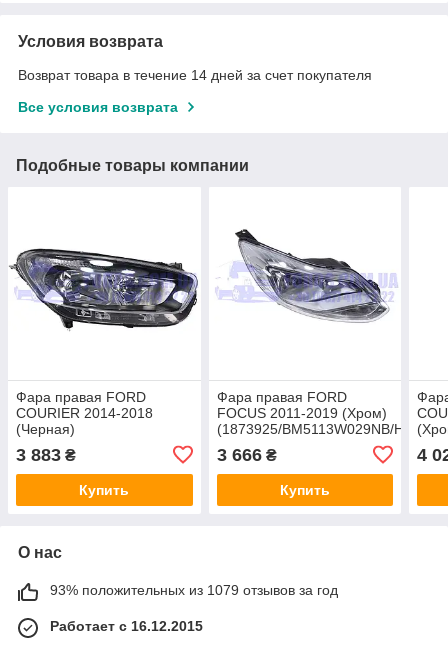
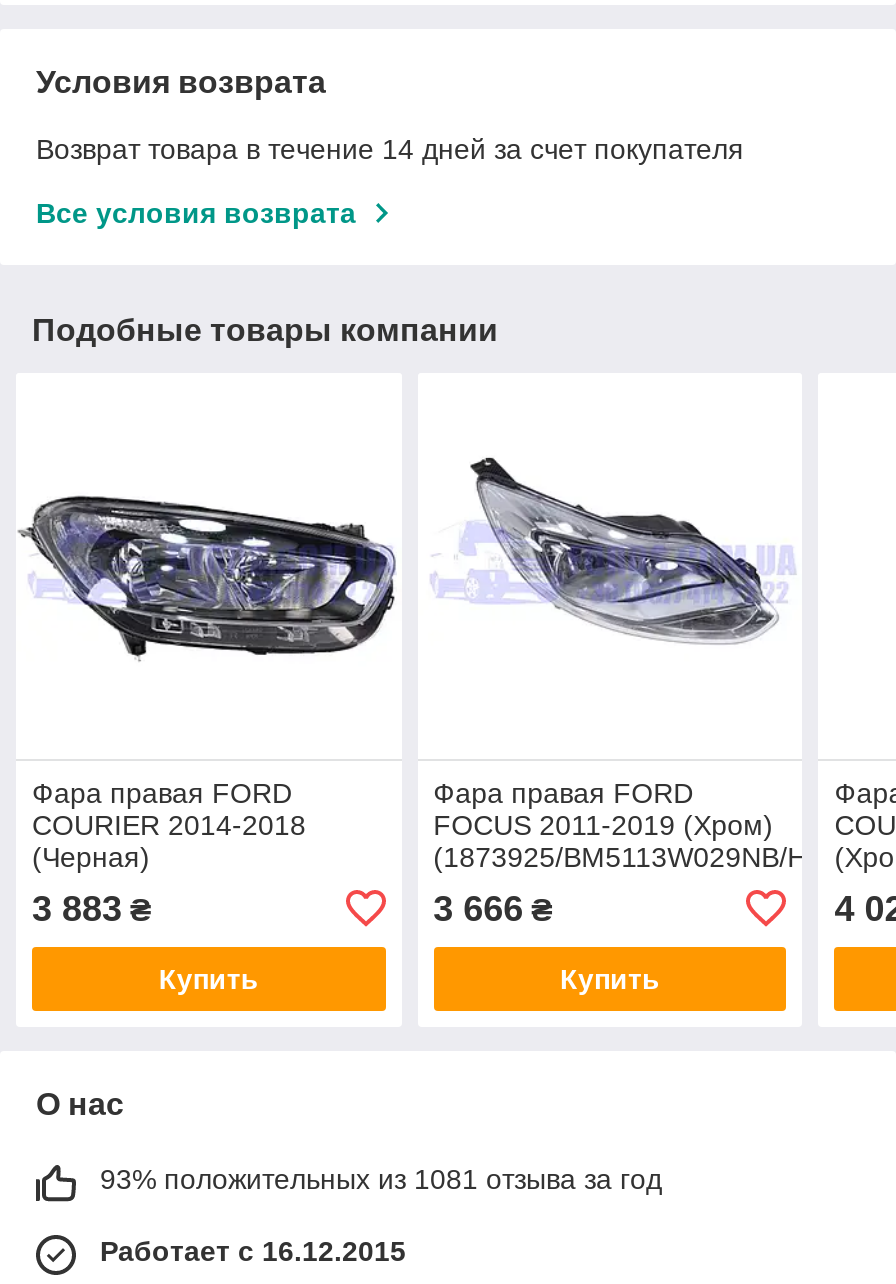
[50,582,338,598] 93% положительных из 1079 отзывов за год -> [100,1163,662,1195] 93% положительных из 1081 отзыва за год

